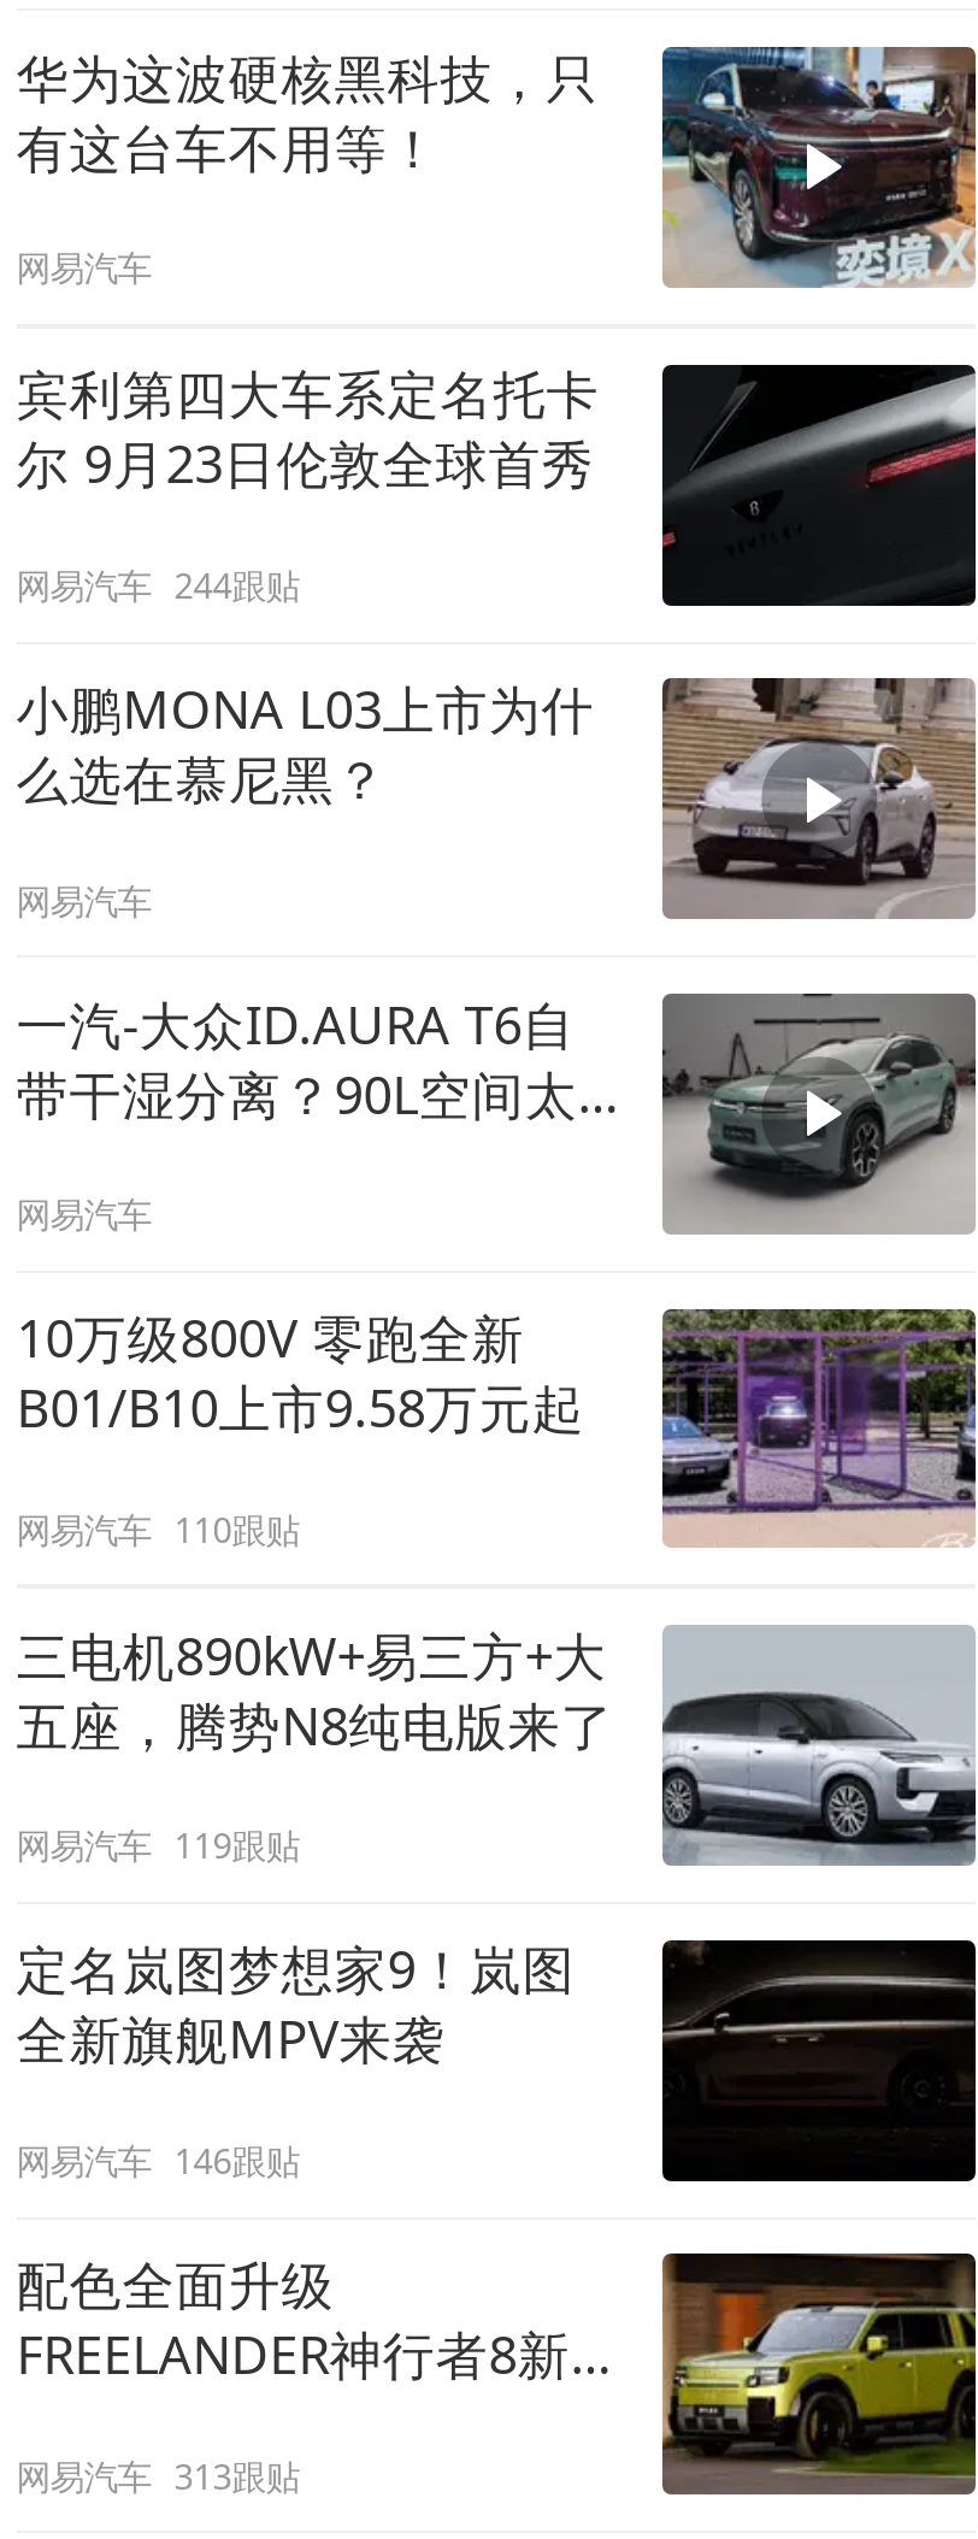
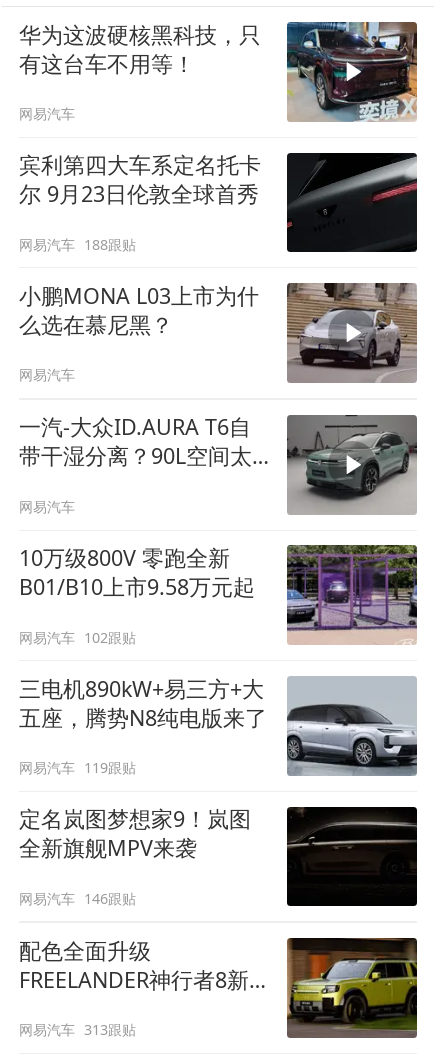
[16,562,299,608] 网易汽车 244跟贴 -> [19,235,136,254] 网易汽车 188跟贴
[16,1506,299,1552] 网易汽车 110跟贴 -> [19,628,136,647] 网易汽车 102跟贴

